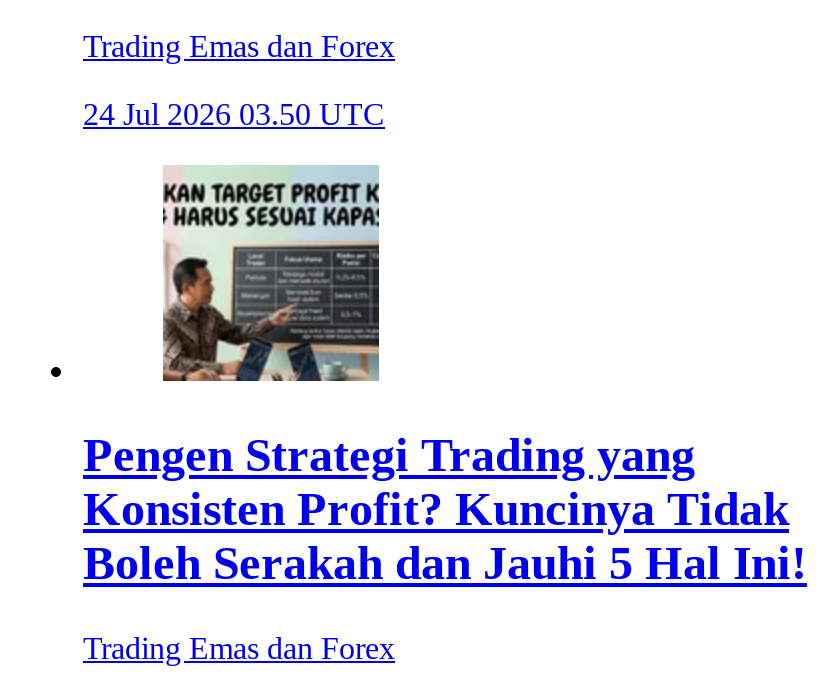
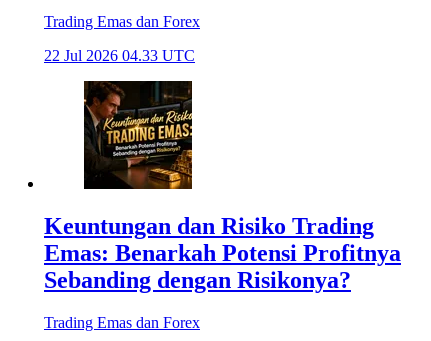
[83,97,385,131] 24 Jul 2026 03.50 UTC -> [44,47,195,64] 22 Jul 2026 04.33 UTC
[83,165,807,589] [image] | Pengen Strategi Trading yang | Konsisten Profit? Kuncinya Tidak | Boleh Serakah dan Jauhi 5 Hal Ini! -> [44,80,401,293] [image] | Keuntungan dan Risiko Trading | Emas: Benarkah Potensi Profitnya | Sebanding dengan Risikonya?

